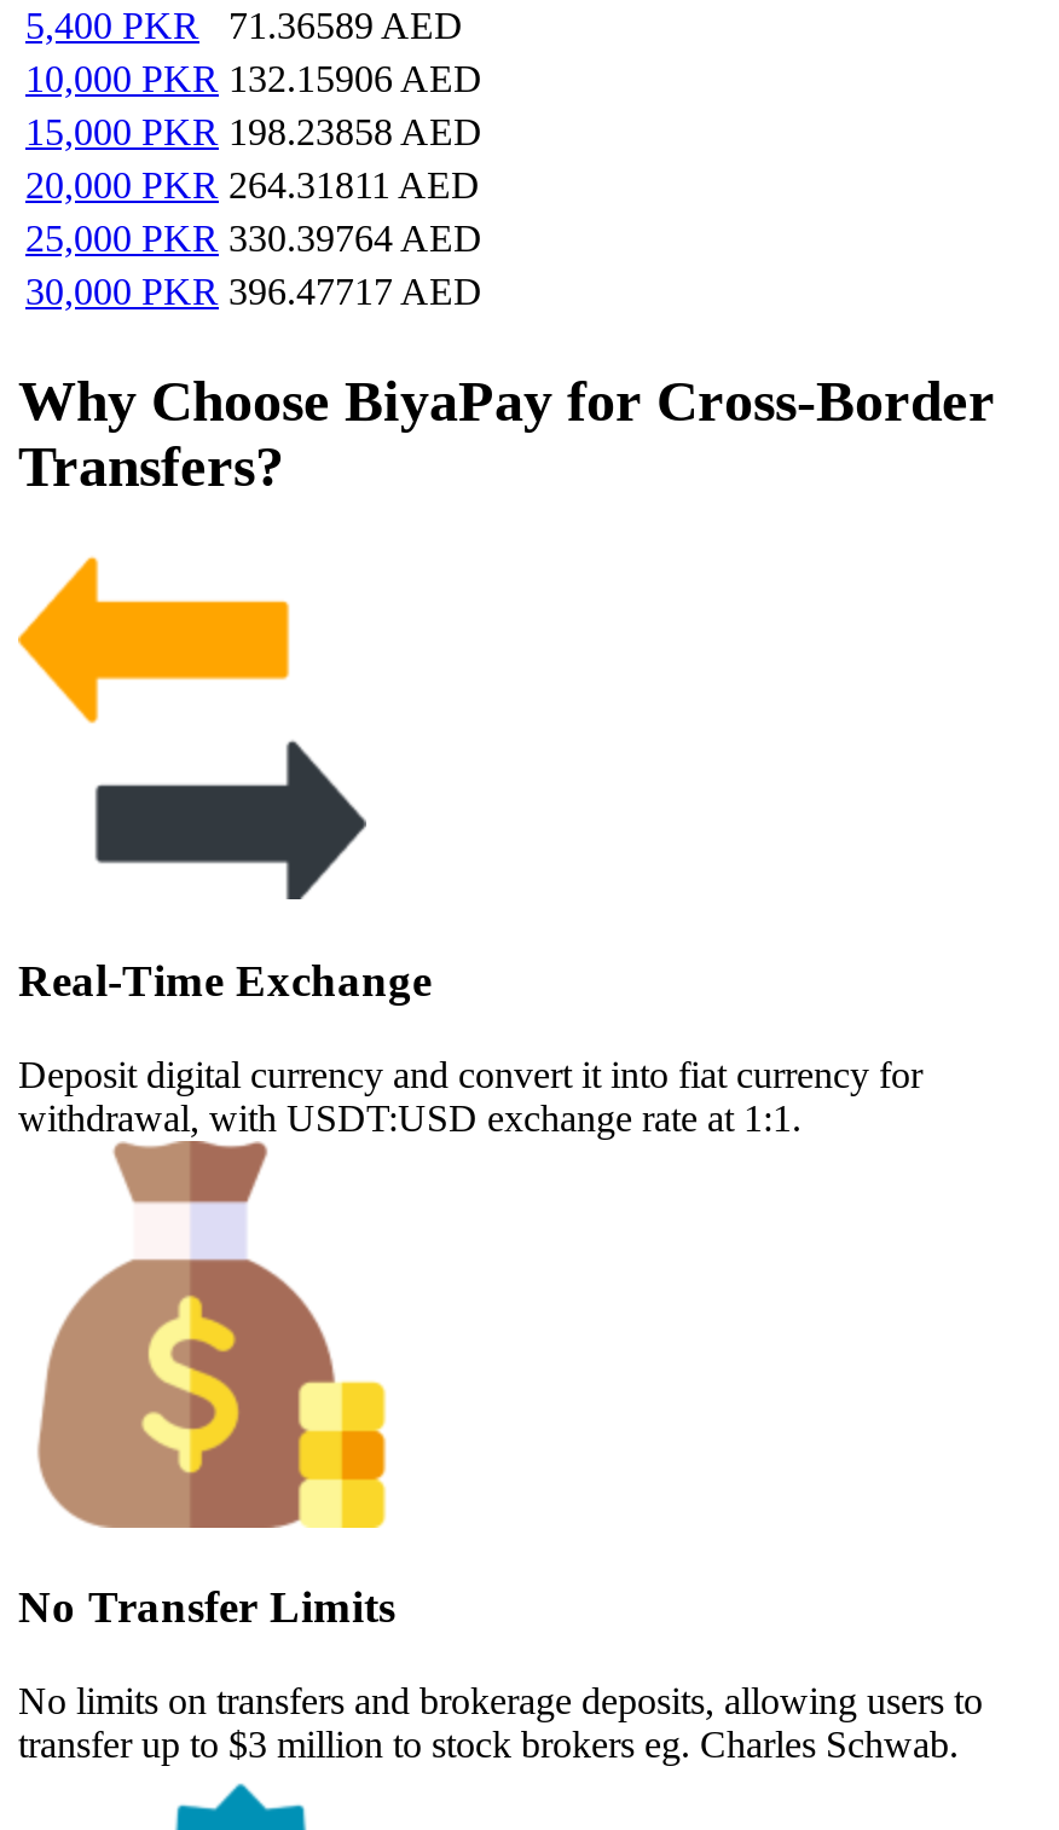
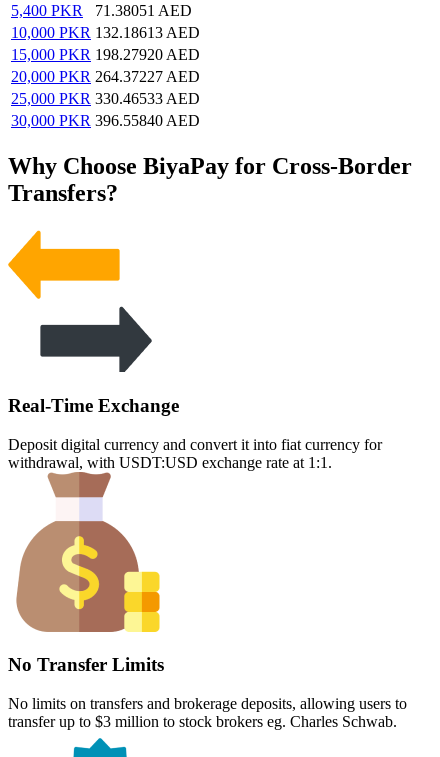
[25,6,463,47] 5,400 PKR 71.36589 AED -> [11,2,192,19] 5,400 PKR 71.38051 AED
[25,59,482,100] 10,000 PKR 132.15906 AED -> [11,24,200,41] 10,000 PKR 132.18613 AED
[25,112,482,154] 15,000 PKR 198.23858 AED -> [11,46,200,63] 15,000 PKR 198.27920 AED
[25,166,480,207] 20,000 PKR 264.31811 AED -> [11,68,200,85] 20,000 PKR 264.37227 AED
[25,219,482,260] 25,000 PKR 330.39764 AED -> [11,90,200,107] 25,000 PKR 330.46533 AED
[25,272,482,313] 30,000 PKR 396.47717 AED -> [11,112,200,129] 30,000 PKR 396.55840 AED

